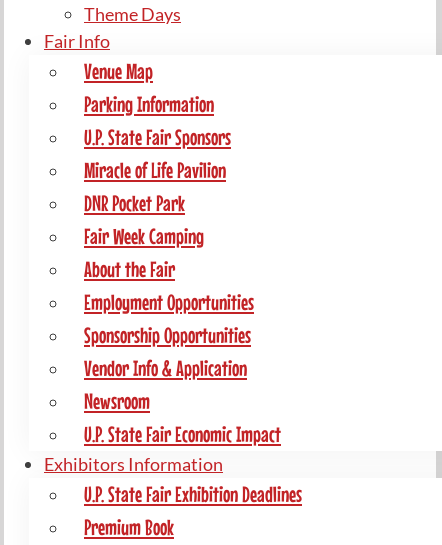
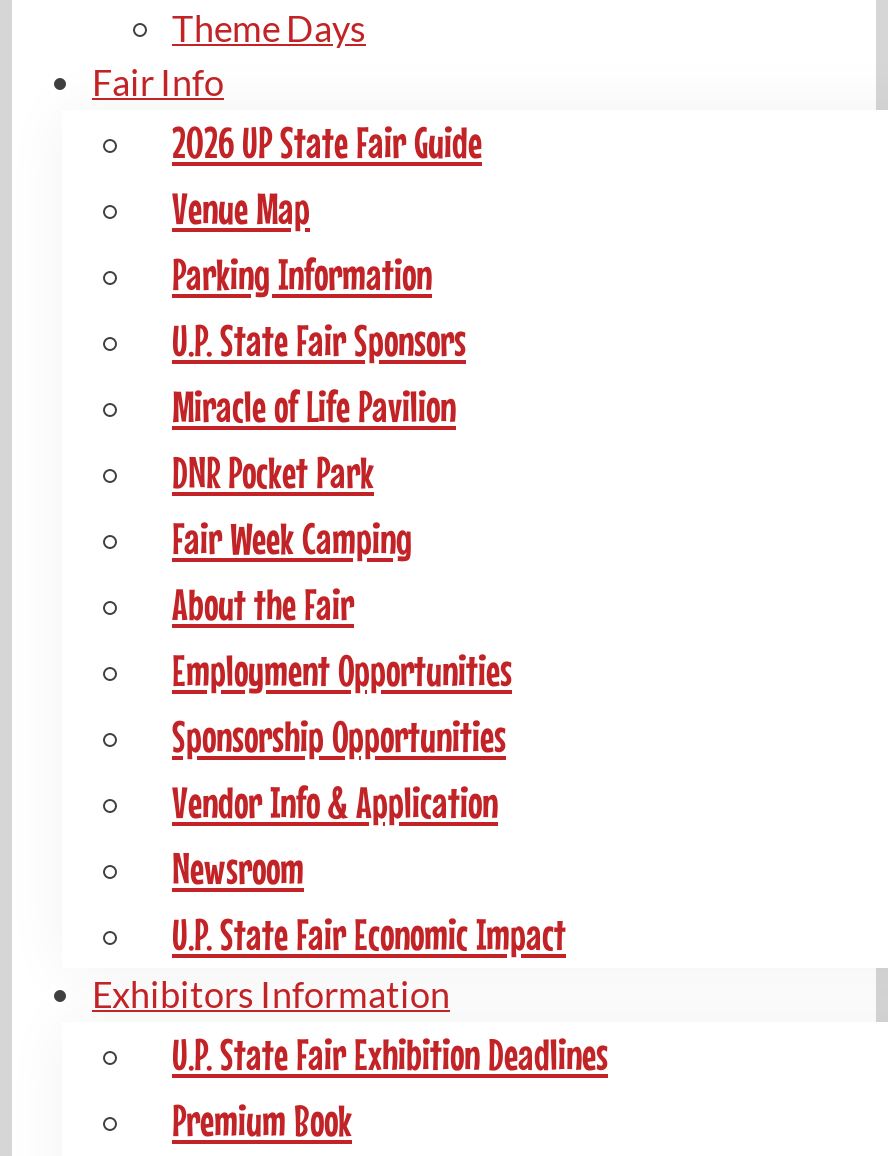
none -> [172,116,482,168] 2026 UP State Fair Guide

